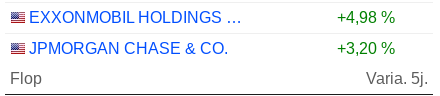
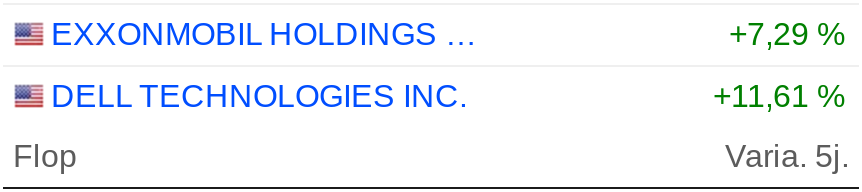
[337,9,395,26] +4,98 % -> [729,17,845,51] +7,29 %
[29,40,395,57] JPMORGAN CHASE & CO. | +3,20 % -> [51,79,845,113] DELL TECHNOLOGIES INC. | +11,61 %

